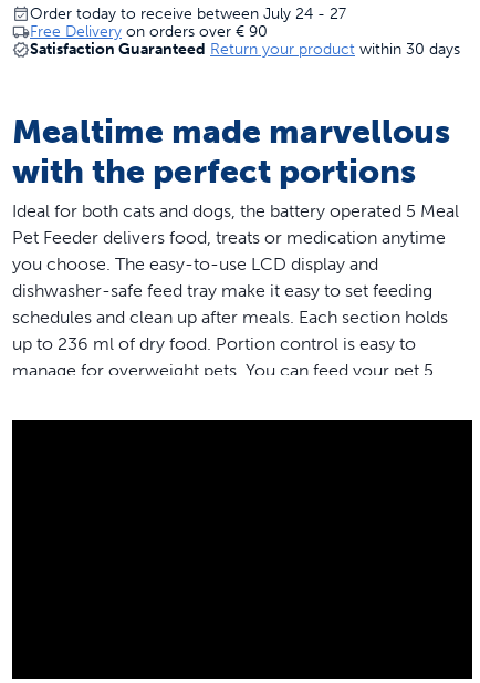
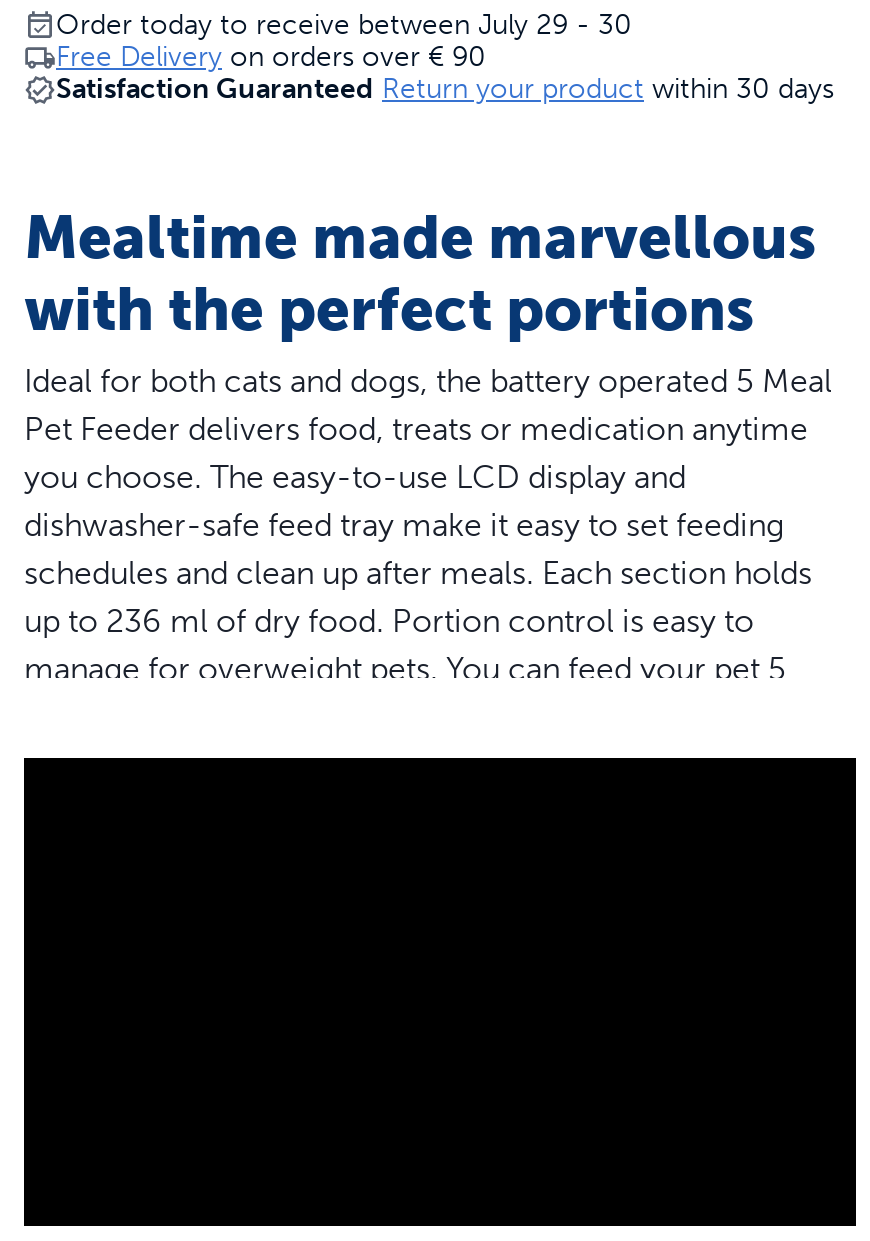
[30,4,346,23] Order today to receive between July 24 - 27 -> [56,8,632,42] Order today to receive between July 29 - 30

